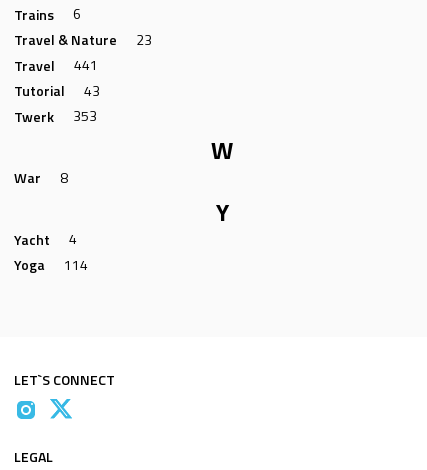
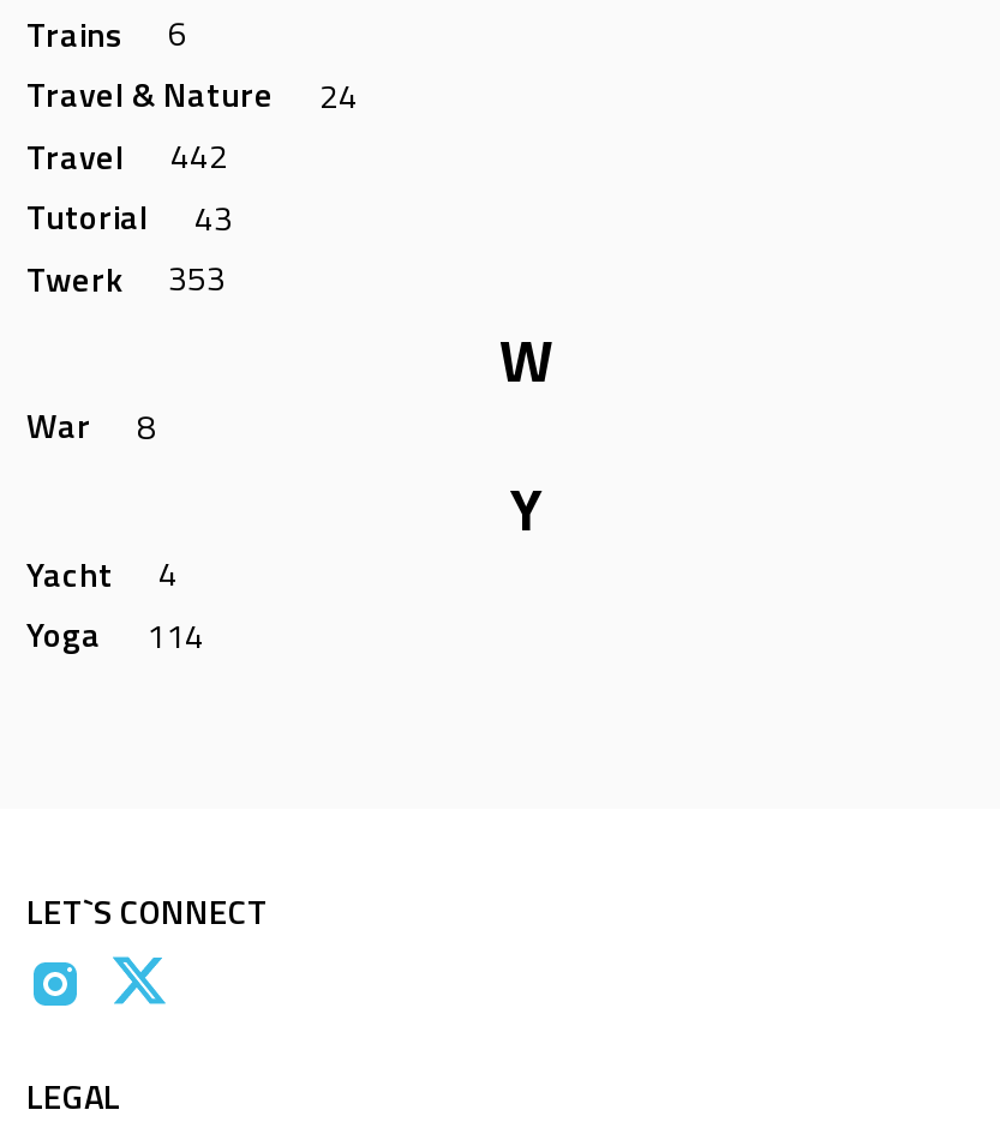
[14,28,152,49] Travel & Nature 23 -> [26,68,358,119] Travel & Nature 24
[14,54,98,75] Travel 441 -> [26,130,228,180] Travel 442

